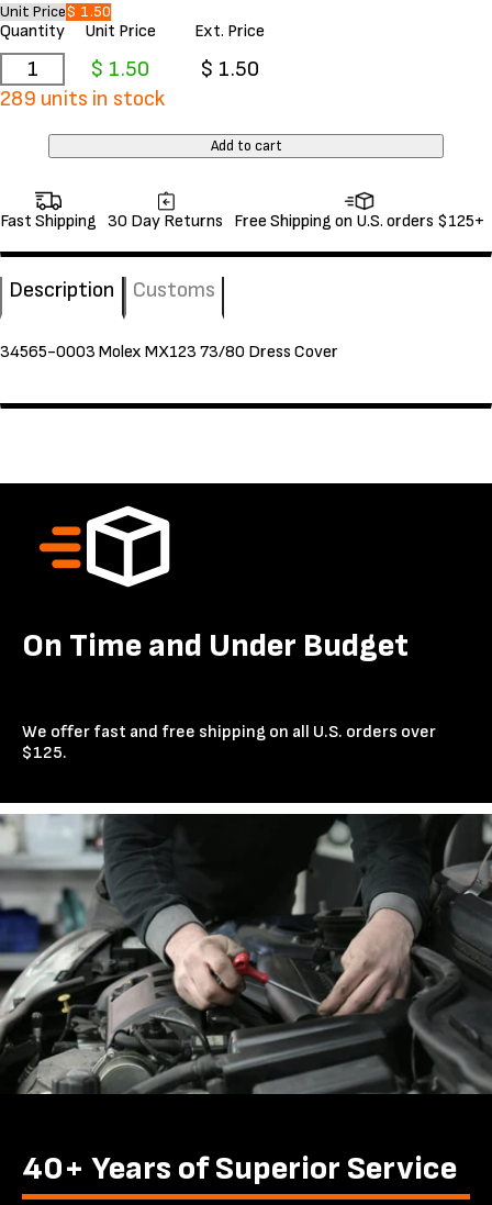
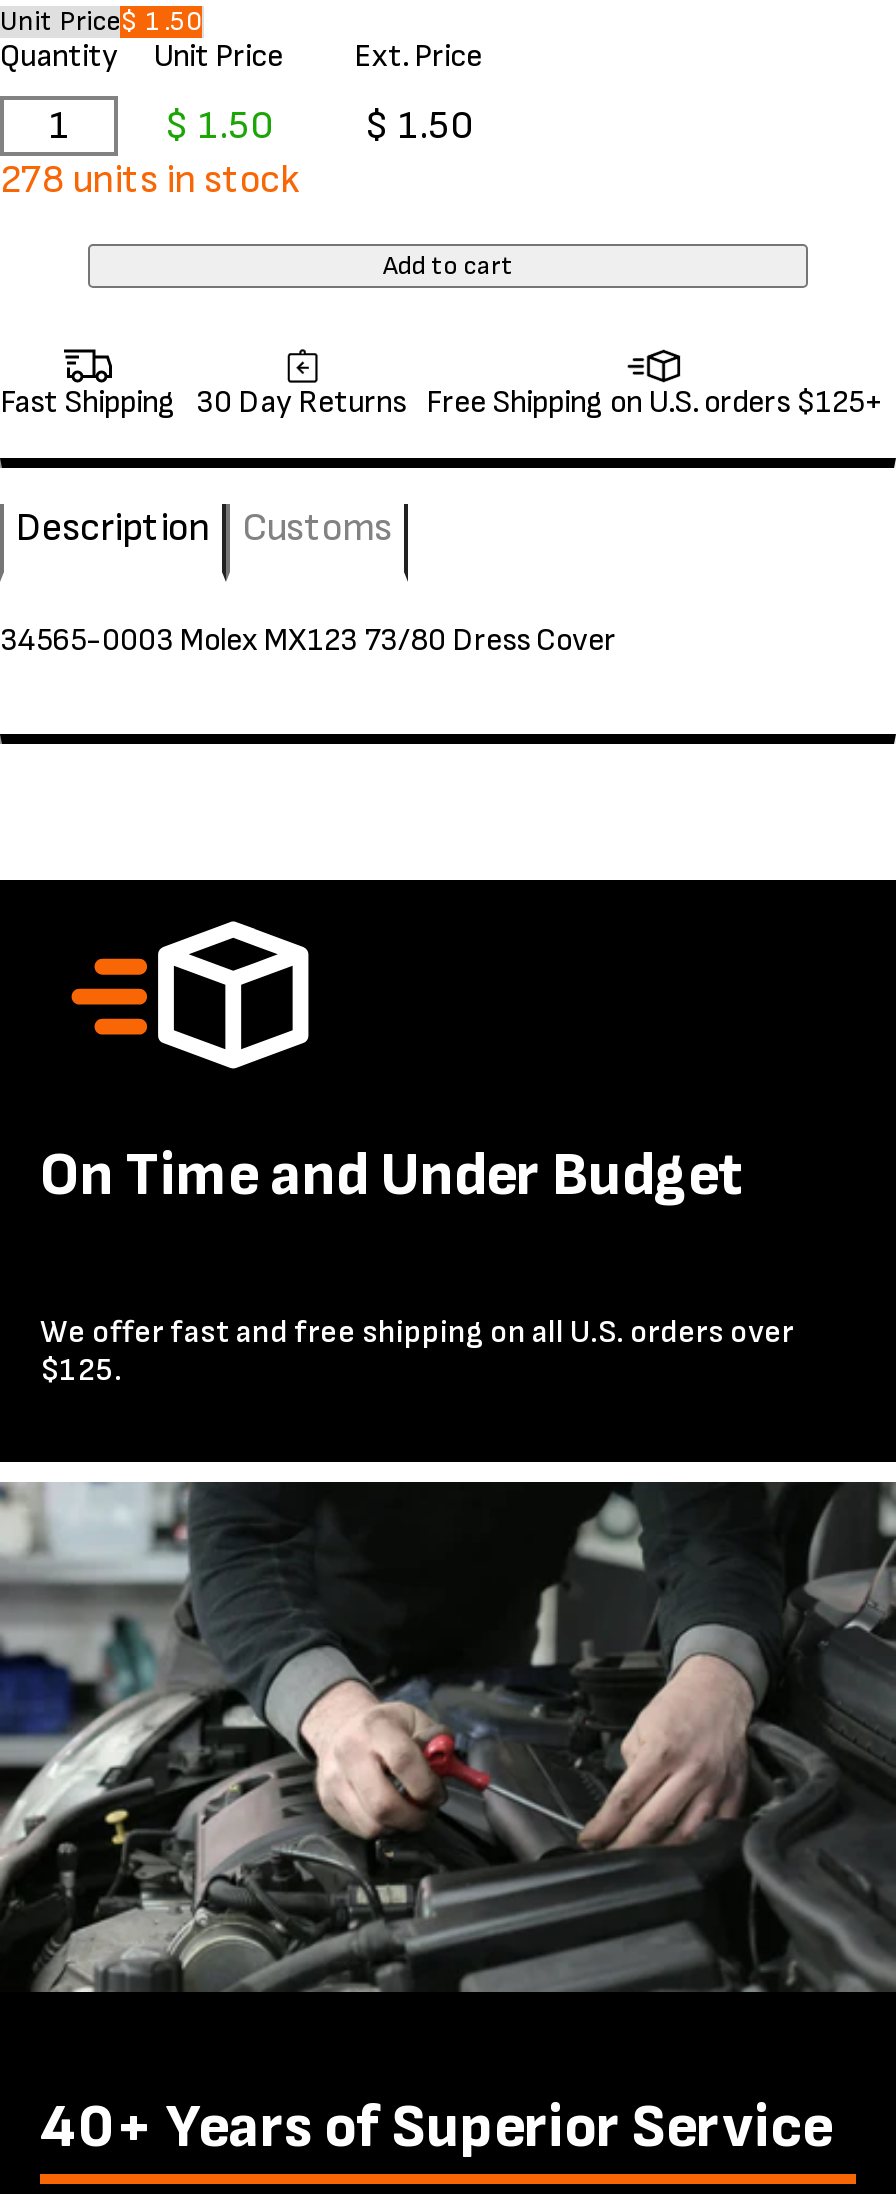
[0,86,165,112] 289units in stock -> [0,156,298,204] 278units in stock

